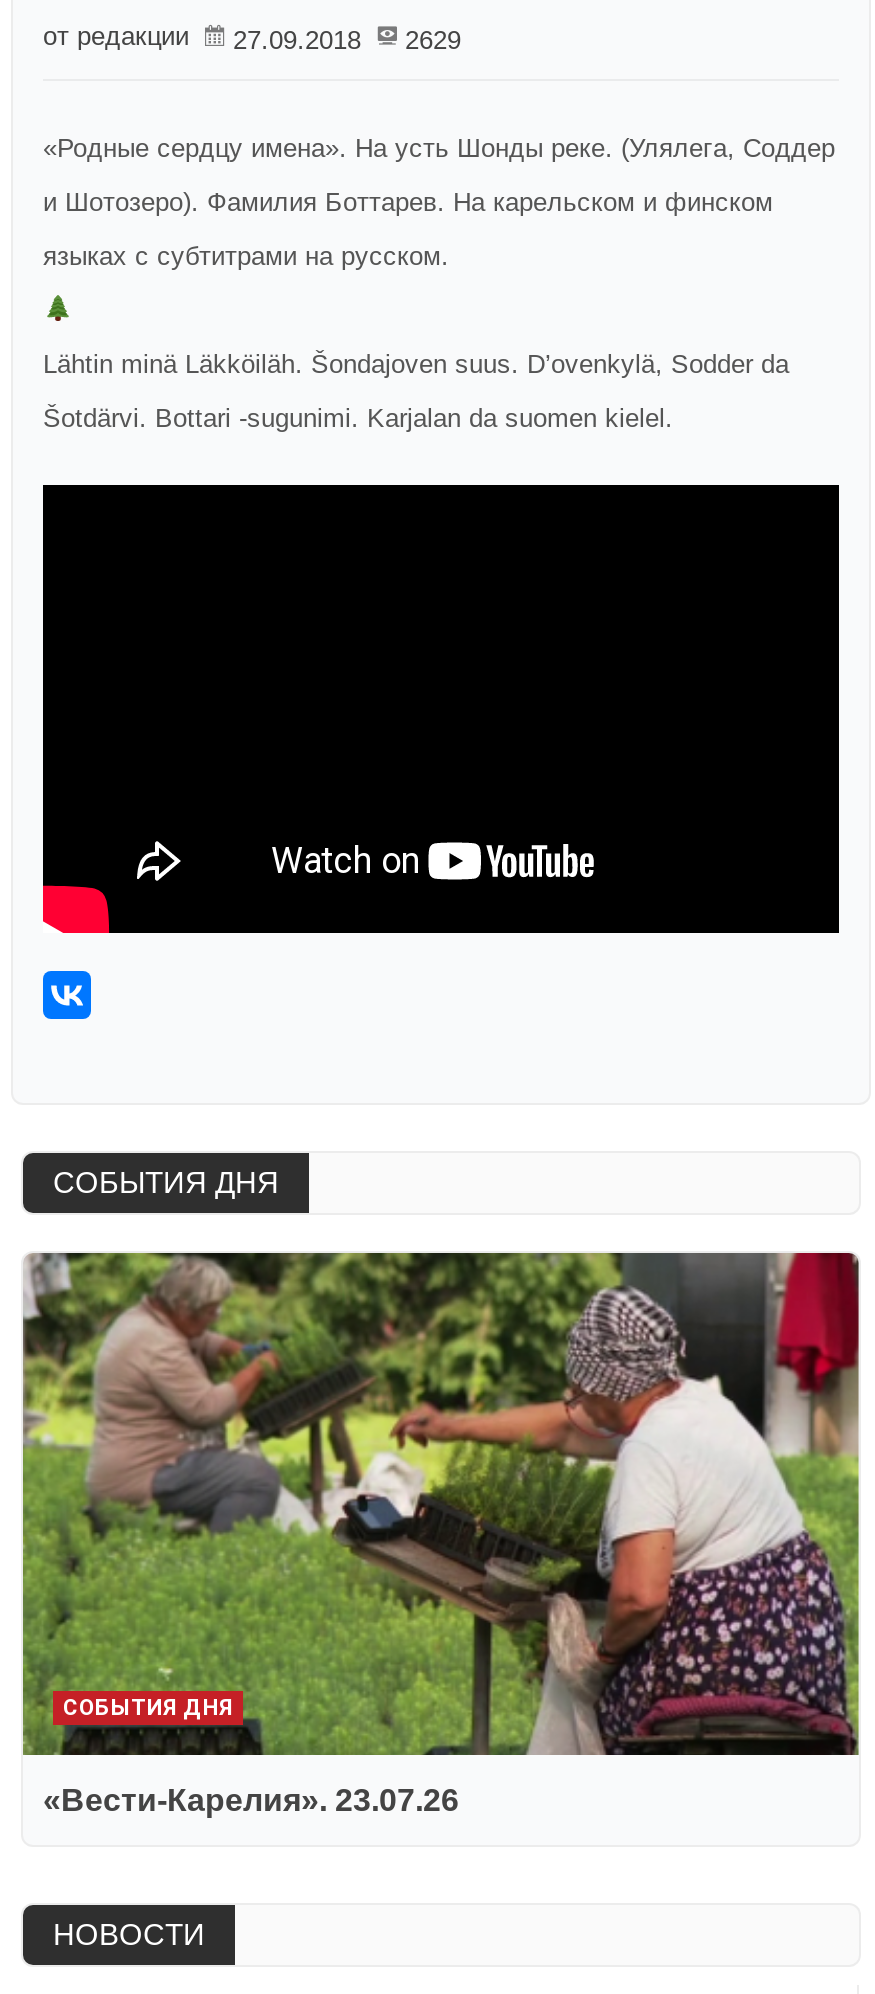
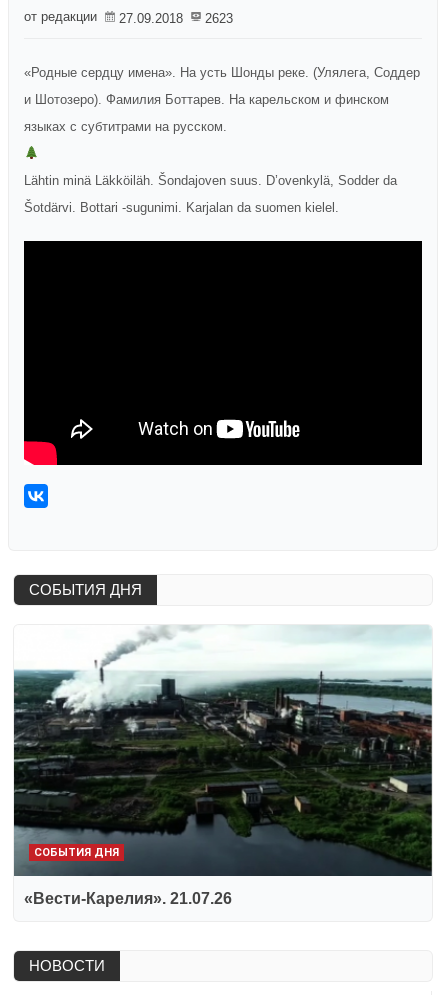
[43,21,461,55] от редакции 27.09.2018 2629 -> [24,9,233,26] от редакции 27.09.2018 2623
[21,1251,861,1817] [image] | «Вести-Карелия». 23.07.26 -> [13,625,433,907] [image] | «Вести-Карелия». 21.07.26

